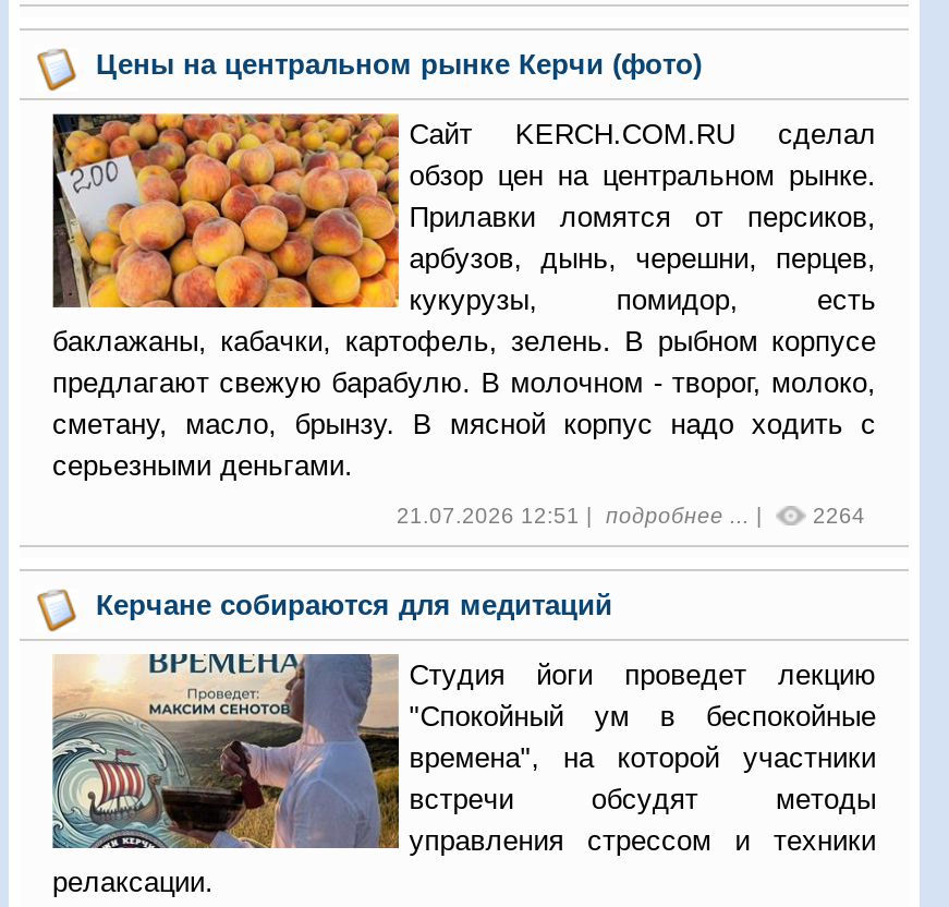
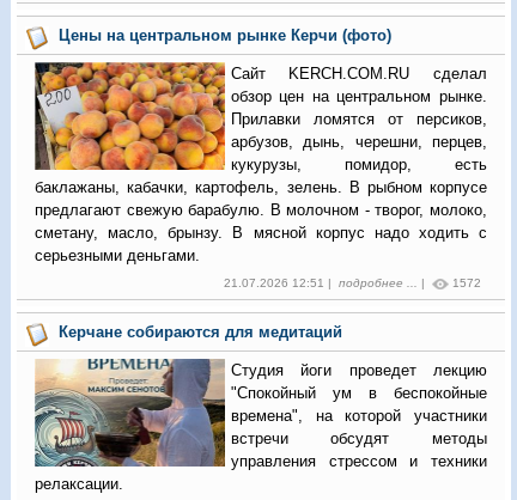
[806,502,865,526] 2264 -> [449,277,481,290] 1572

